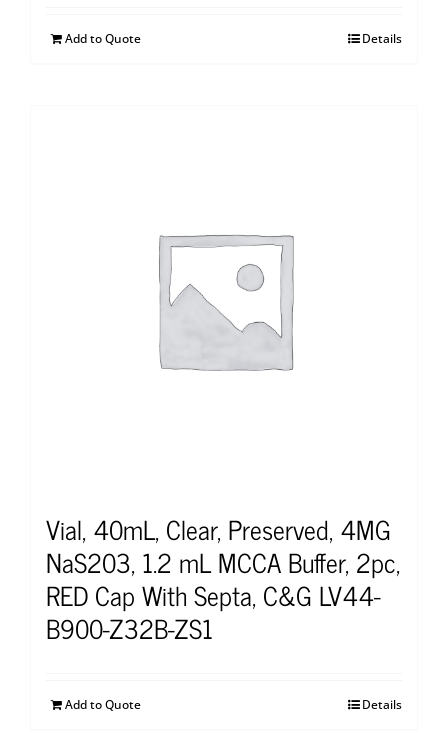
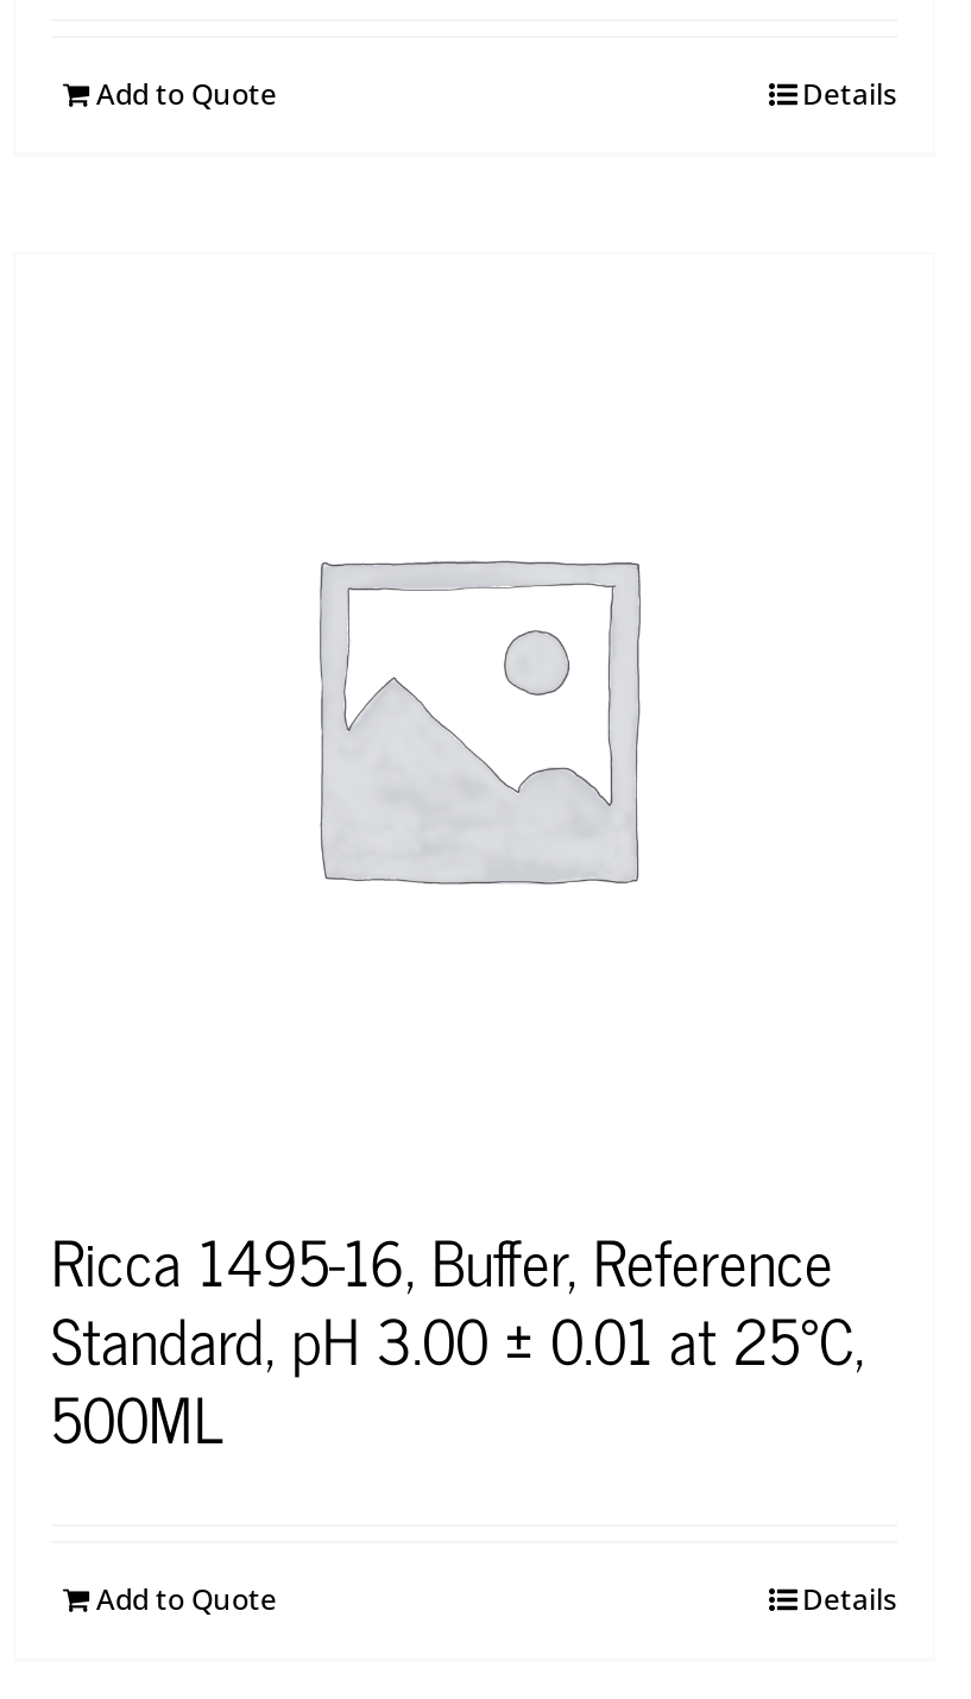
[46,507,400,649] Vial, 40mL, Clear, Preserved, 4MG | NaS203, 1.2 mL MCCA Buffer, 2pc, | RED Cap With Septa, C&G LV44- | B900-Z32B-ZS1 -> [51,1207,864,1466] Ricca 1495-16, Buffer, Reference | Standard, pH 3.00 ± 0.01 at 25°C, | 500ML

